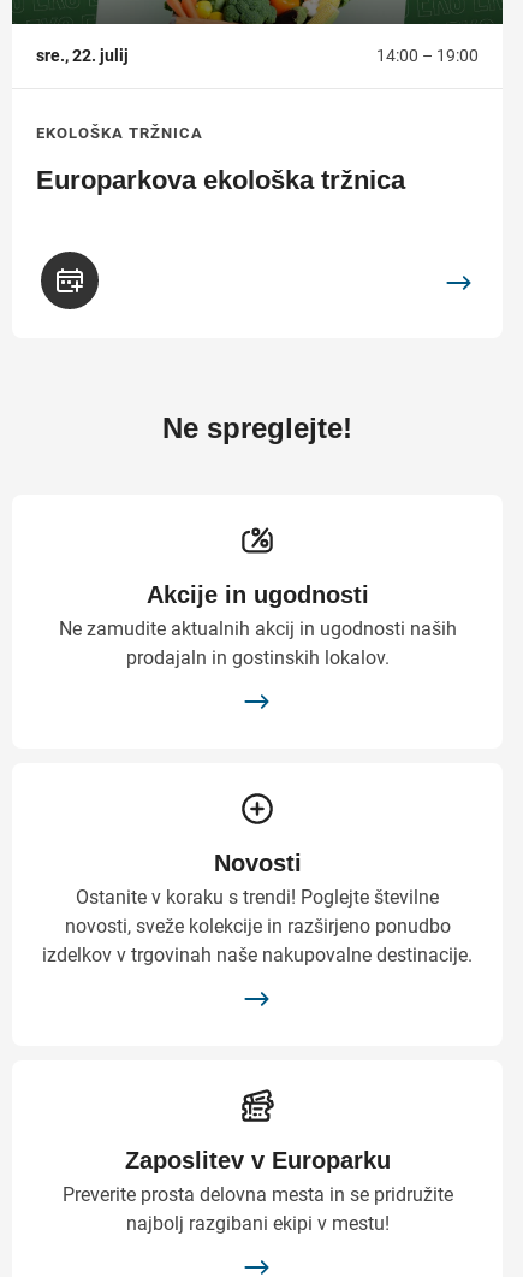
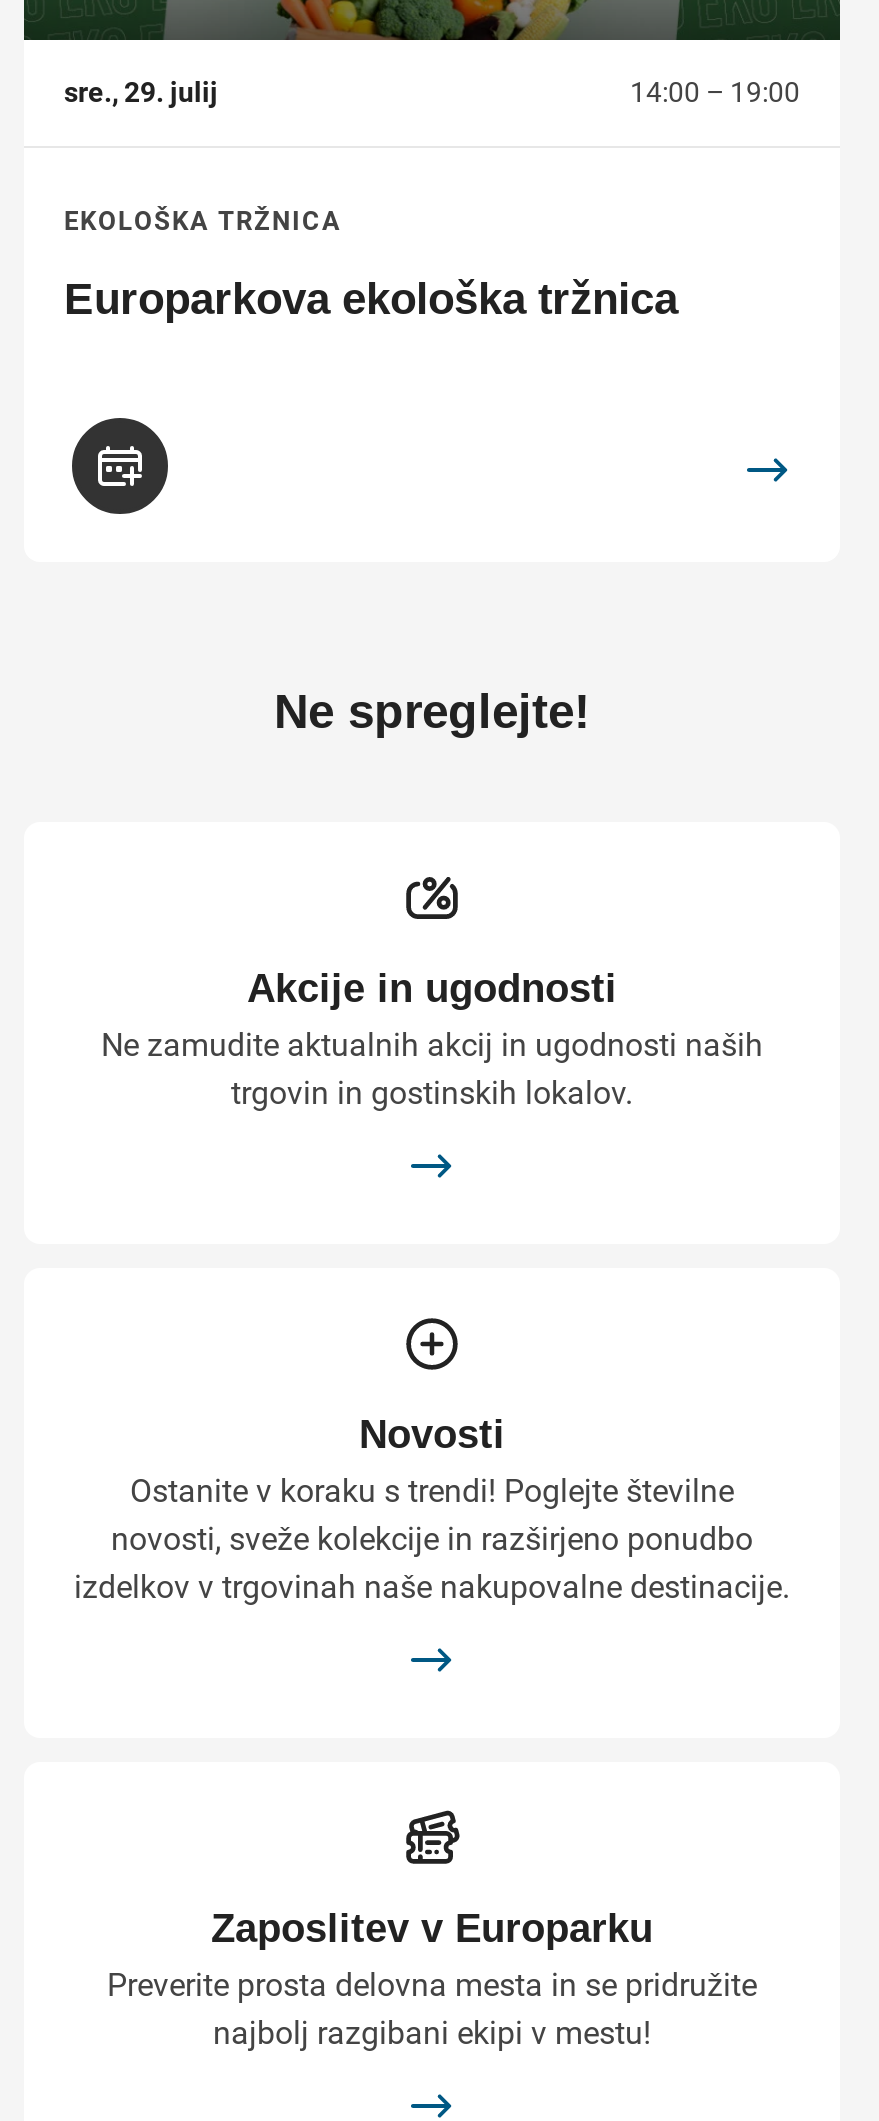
[36,46,129,65] sre., 22. julij -> [64,76,218,108] sre., 29. julij
[126,646,389,669] prodajaln in gostinskih lokalov. -> [231,1074,633,1112] trgovin in gostinskih lokalov.

